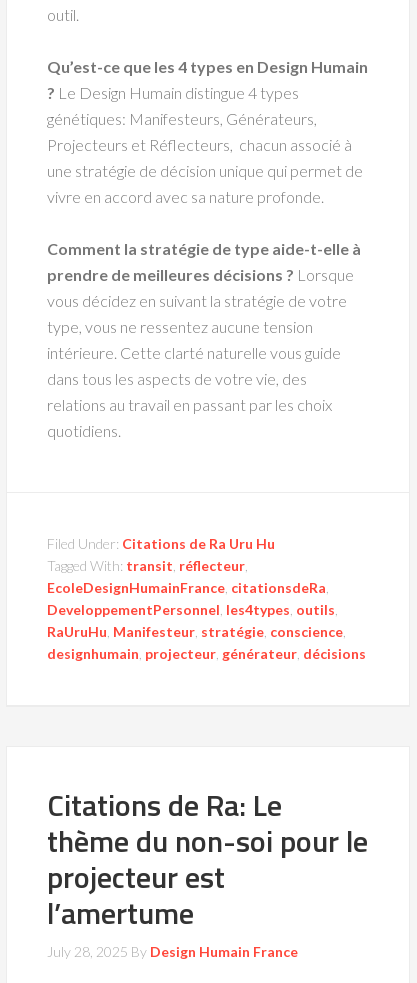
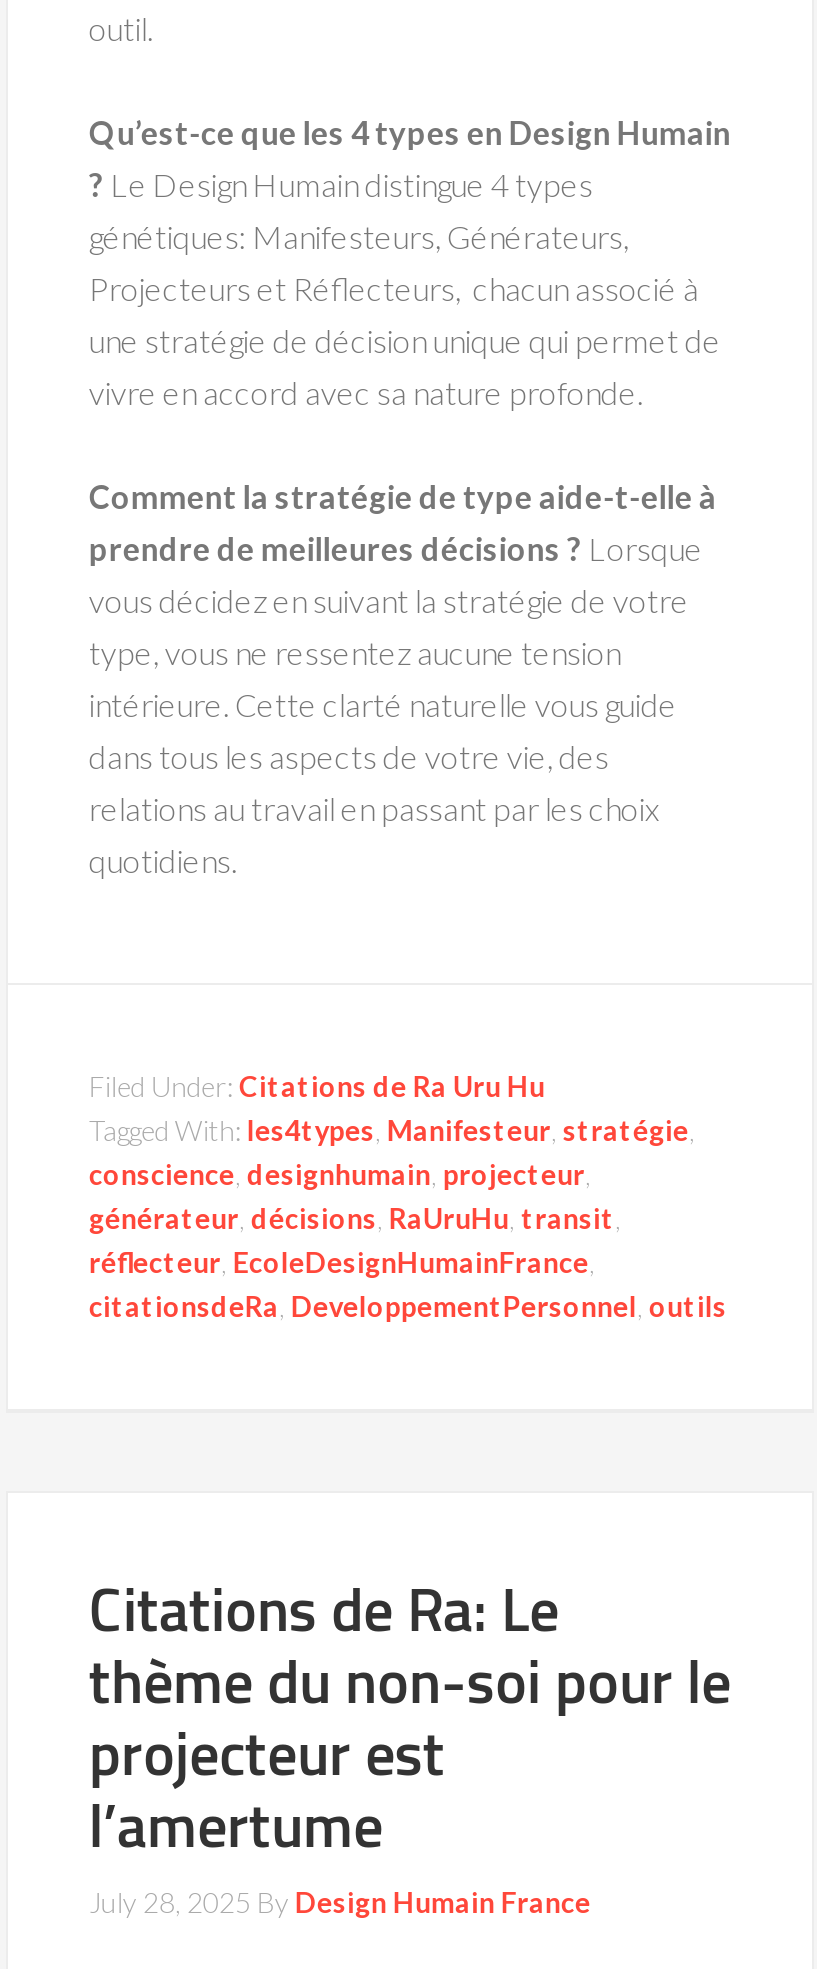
[47,557,366,662] Tagged With: transit, réflecteur, | EcoleDesignHumainFrance, citationsdeRa, | DeveloppementPersonnel, les4types, outils, | RaUruHu, Manifesteur, stratégie, conscience, | designhumain, projecteur, générateur, décisions -> [89,1114,727,1324] Tagged With: les4types, Manifesteur, stratégie, | conscience, designhumain, projecteur, | générateur, décisions, RaUruHu, transit, | réflecteur, EcoleDesignHumainFrance, | citationsdeRa, DeveloppementPersonnel, outils

